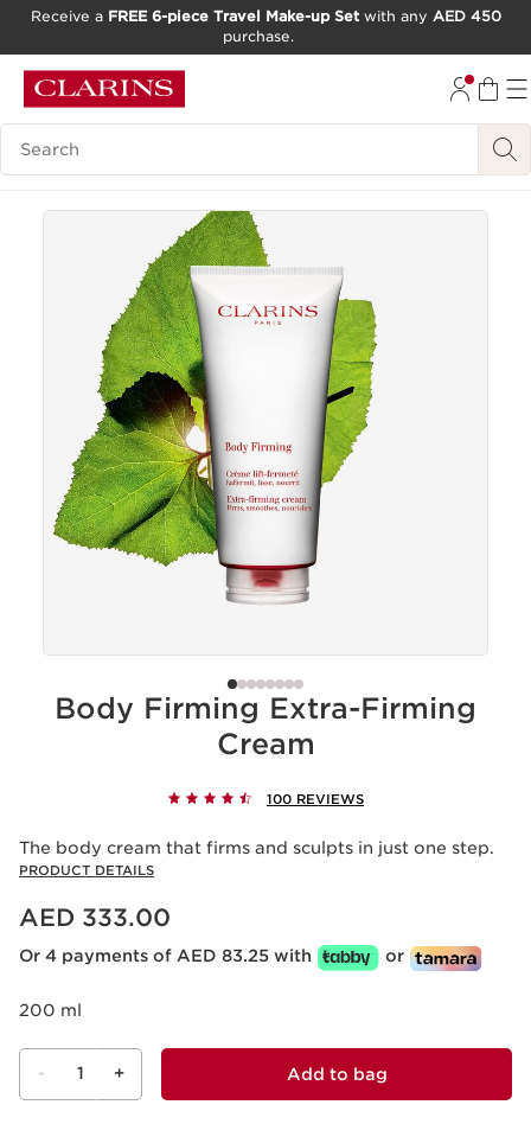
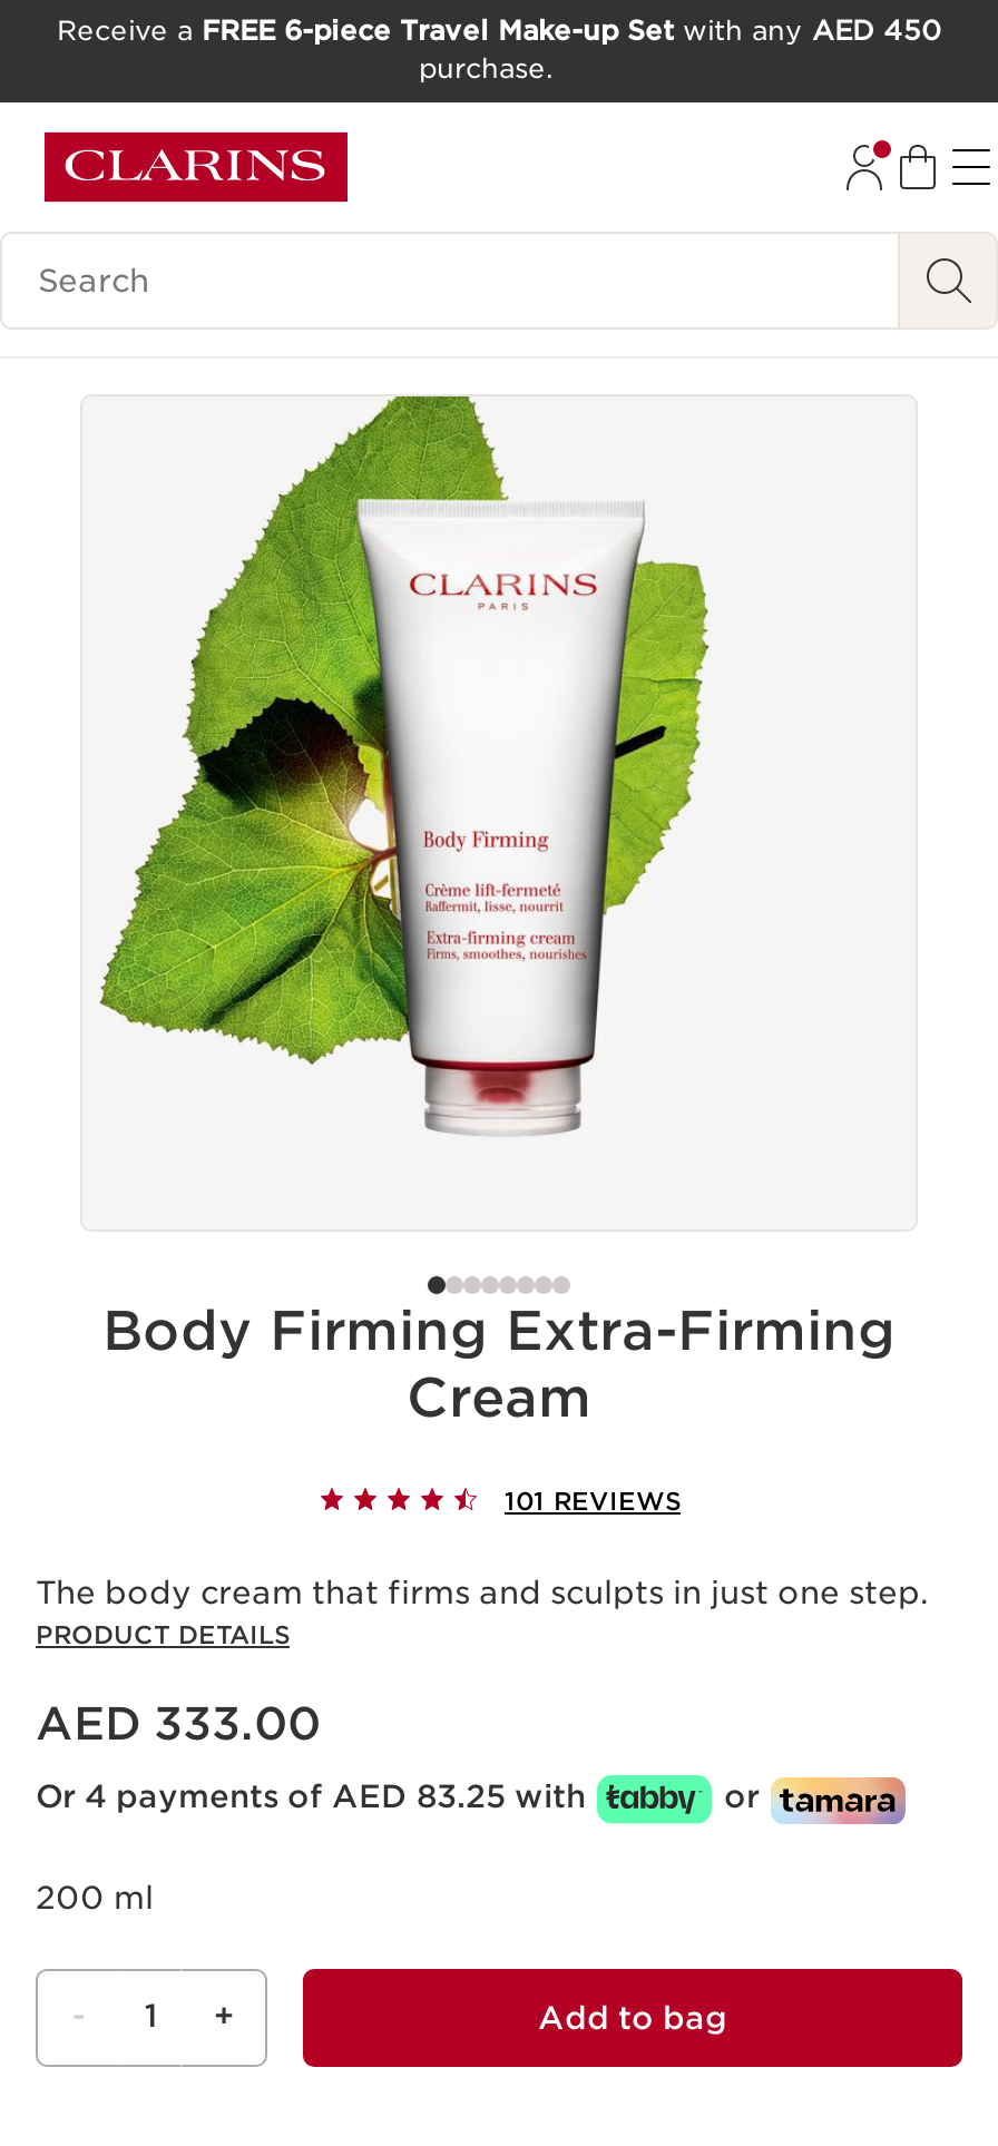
[267,791,364,807] 100 REVIEWS -> [505,1486,681,1517] 101 REVIEWS

